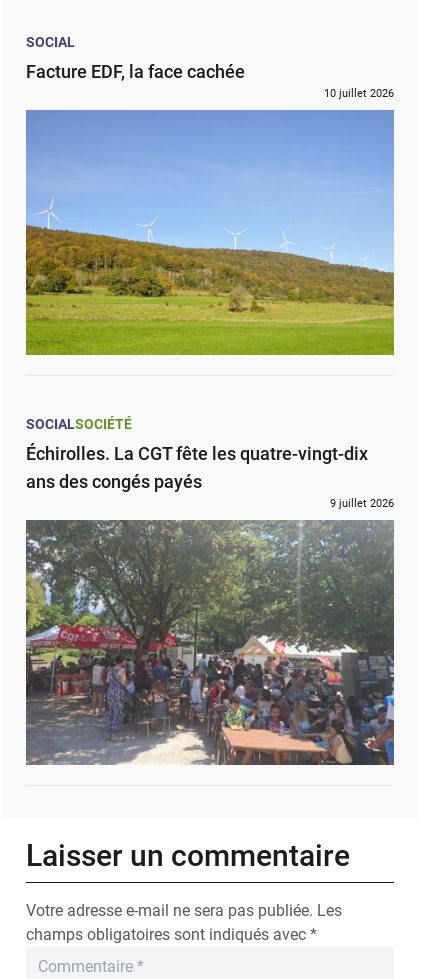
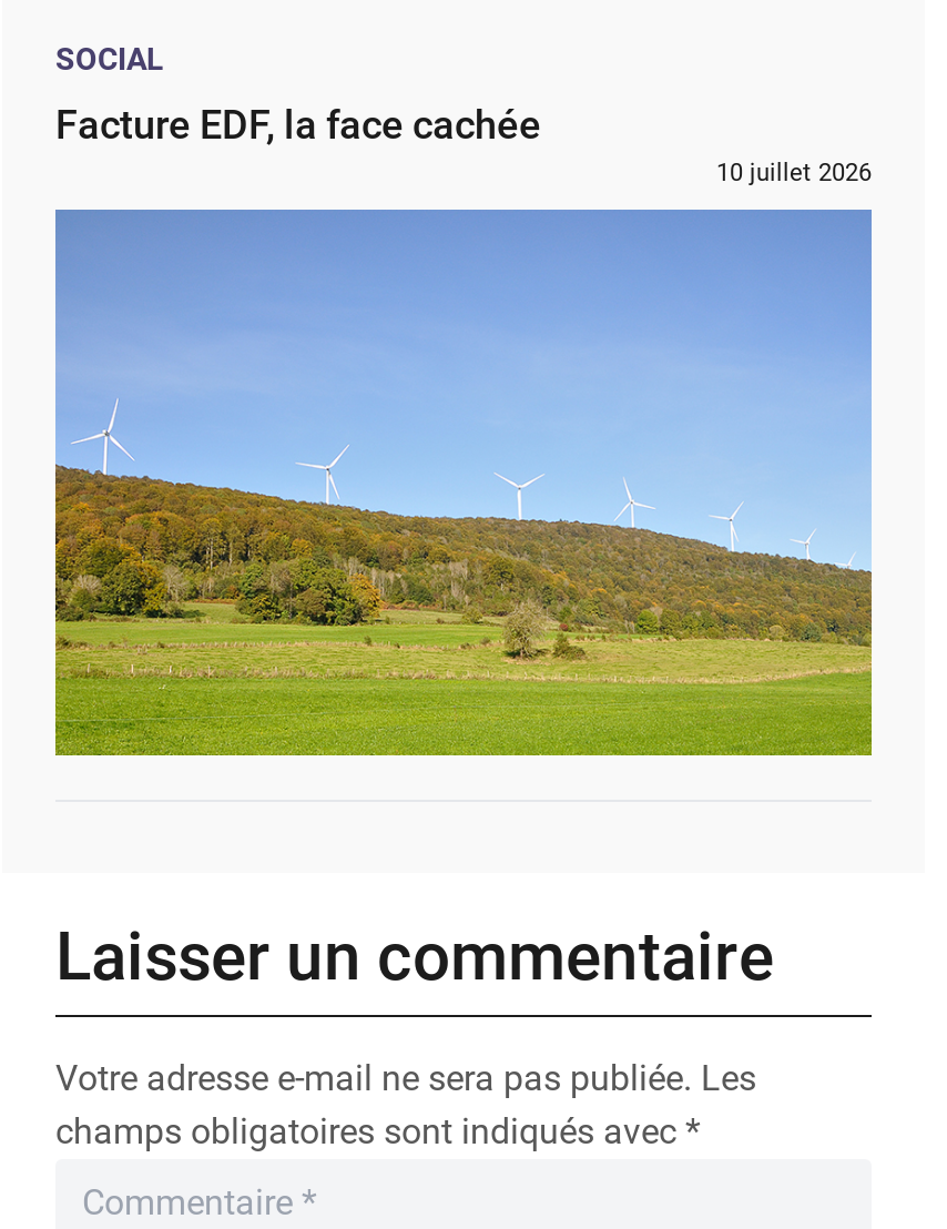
[26,416,394,510] SOCIALSOCIÉTÉ | Échirolles. La CGT fête les quatre-vingt-dix | ans des congés payés | 9 juillet 2026 -> none
[25,519,395,766] [image] -> none

